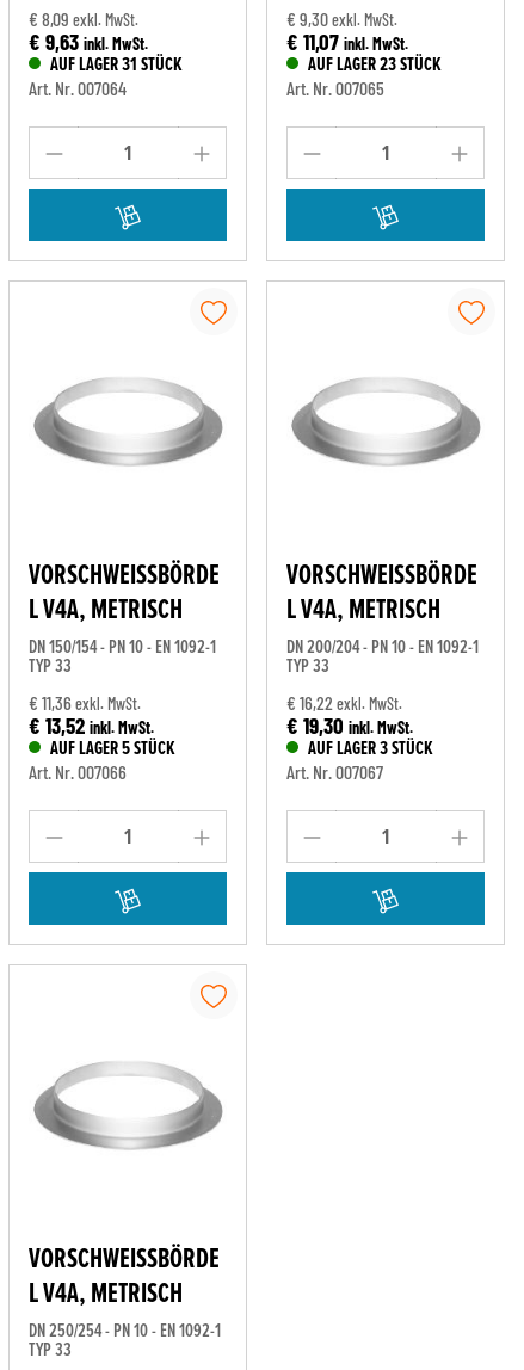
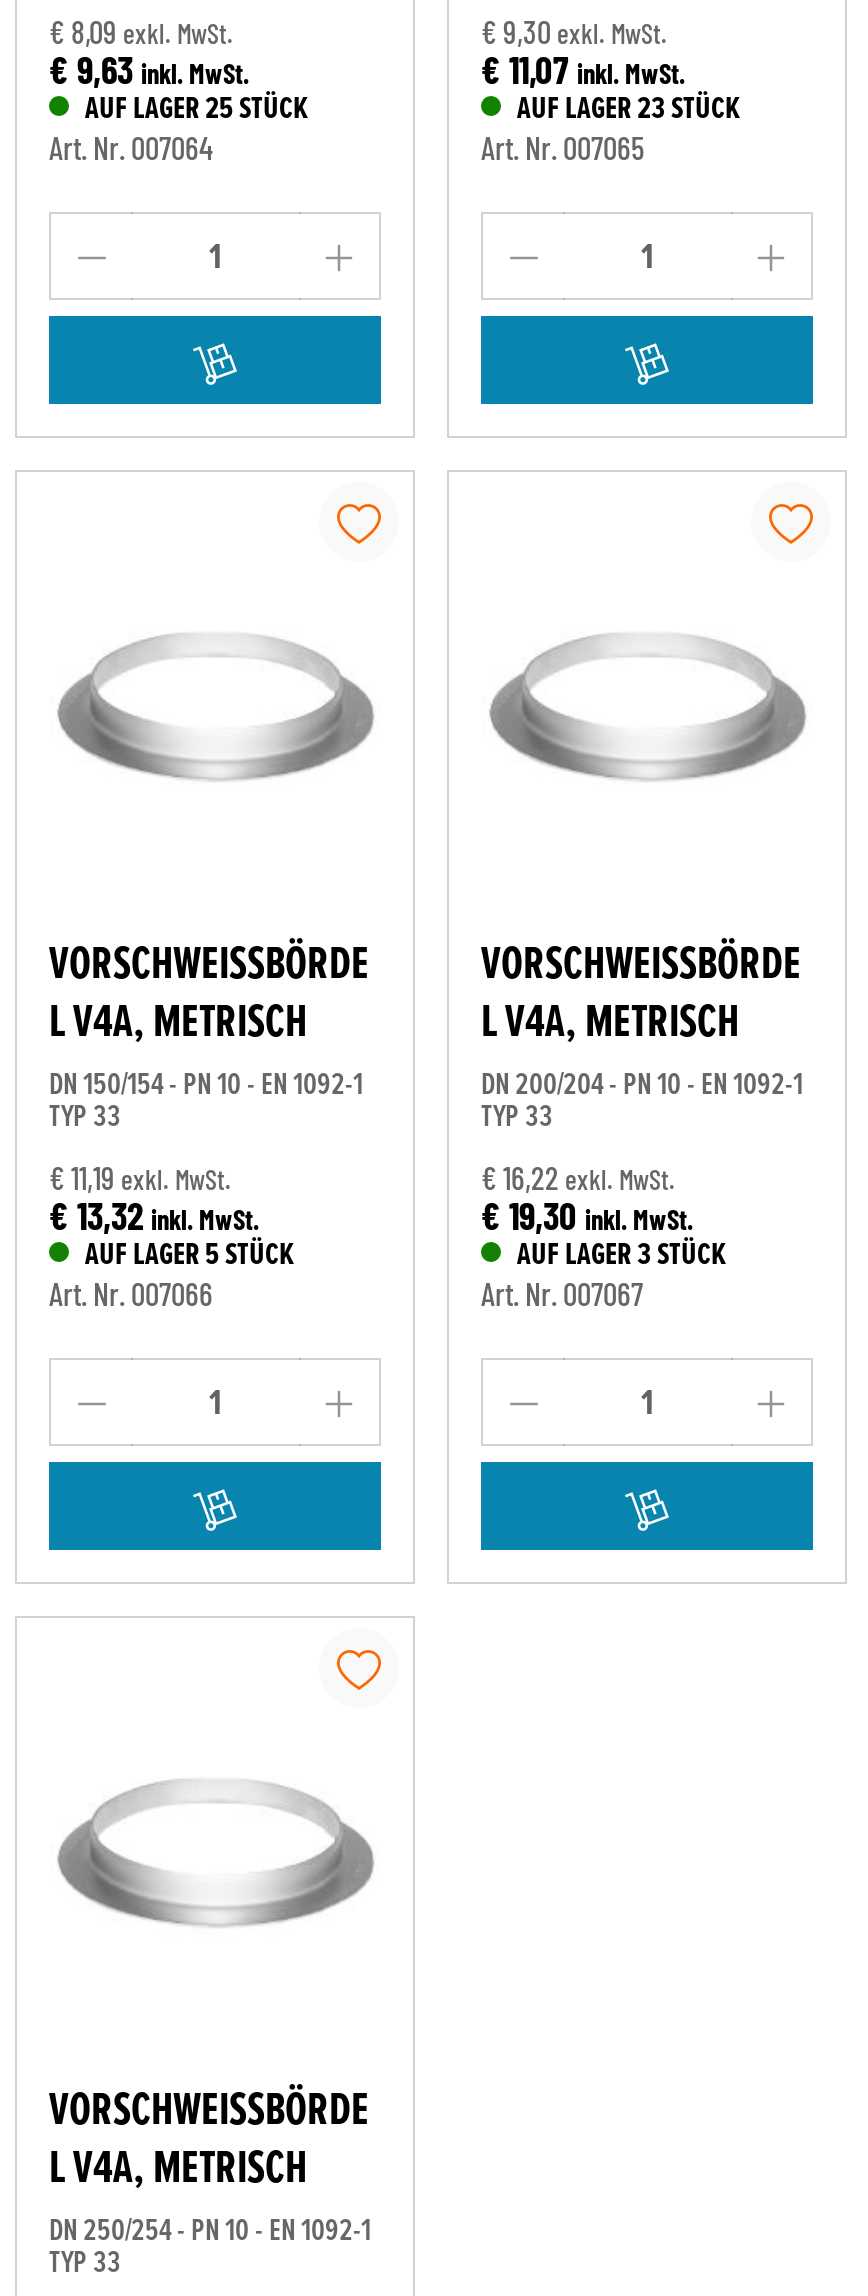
[47,50,183,78] AUF LAGER 31 STÜCK -> [79,84,309,130] AUF LAGER 25 STÜCK
[29,691,141,714] € 11,36 exkl. MwSt. -> [49,1158,231,1196] € 11,19 exkl. MwSt.
[29,711,154,739] € 13,52 inkl. MwSt. -> [49,1192,259,1238] € 13,32 inkl. MwSt.

